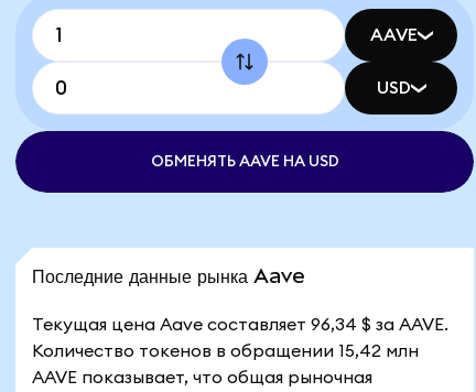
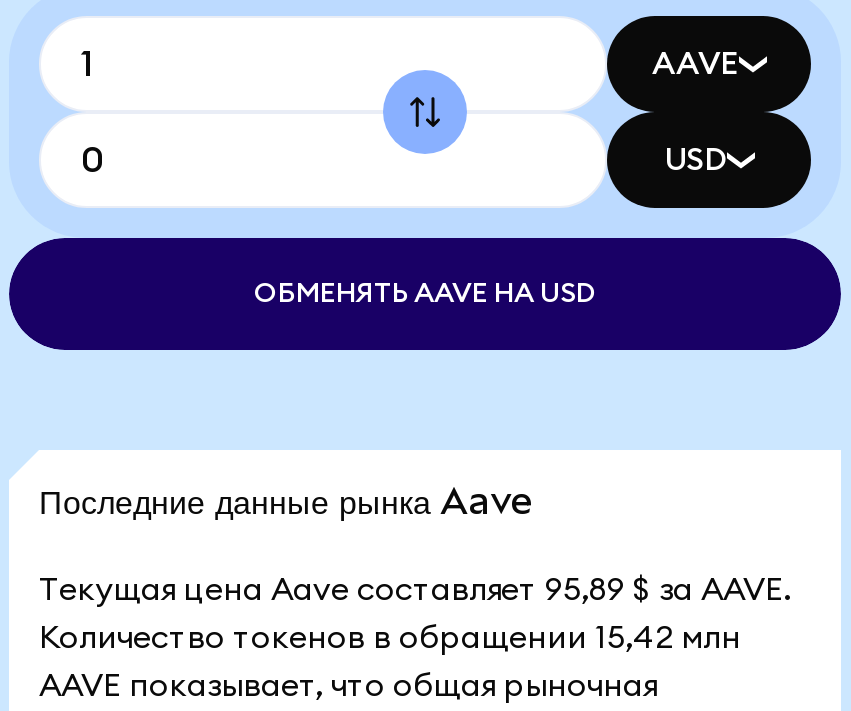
[32,316,448,334] Текущая цена Aave составляет 96,34 $ за AAVE. -> [39,574,791,606] Текущая цена Aave составляет 95,89 $ за AAVE.

